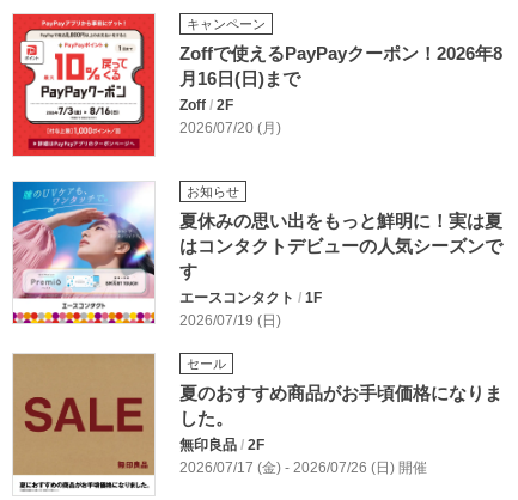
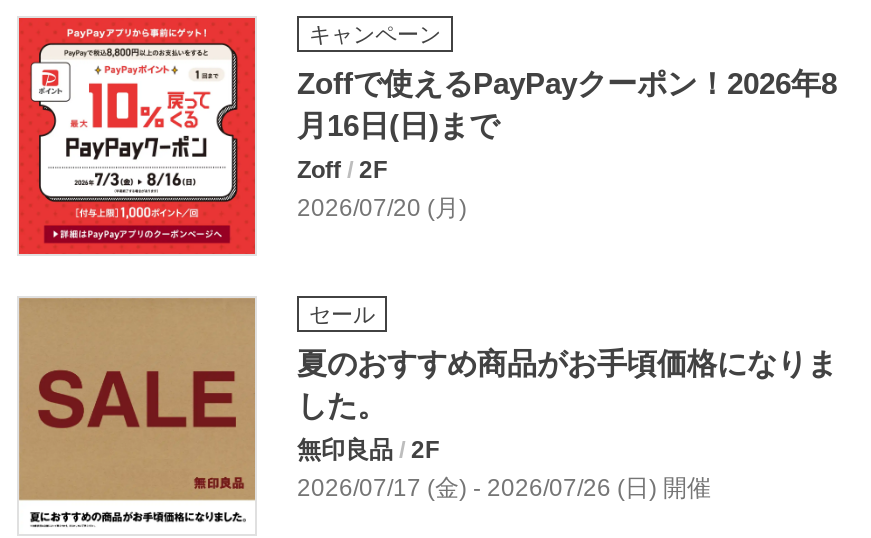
[12,181,502,329] [image] | お知らせ | 夏休みの思い出をもっと鮮明に！実は夏 | はコンタクトデビューの人気シーズンで | す | エースコンタクト / 1F | 2026/07/19 (日) -> none

